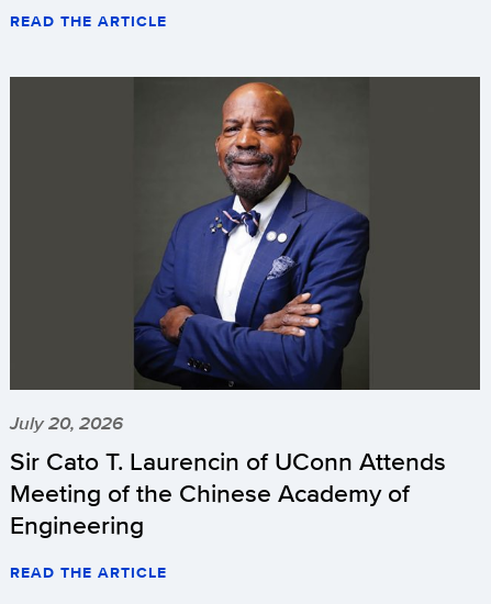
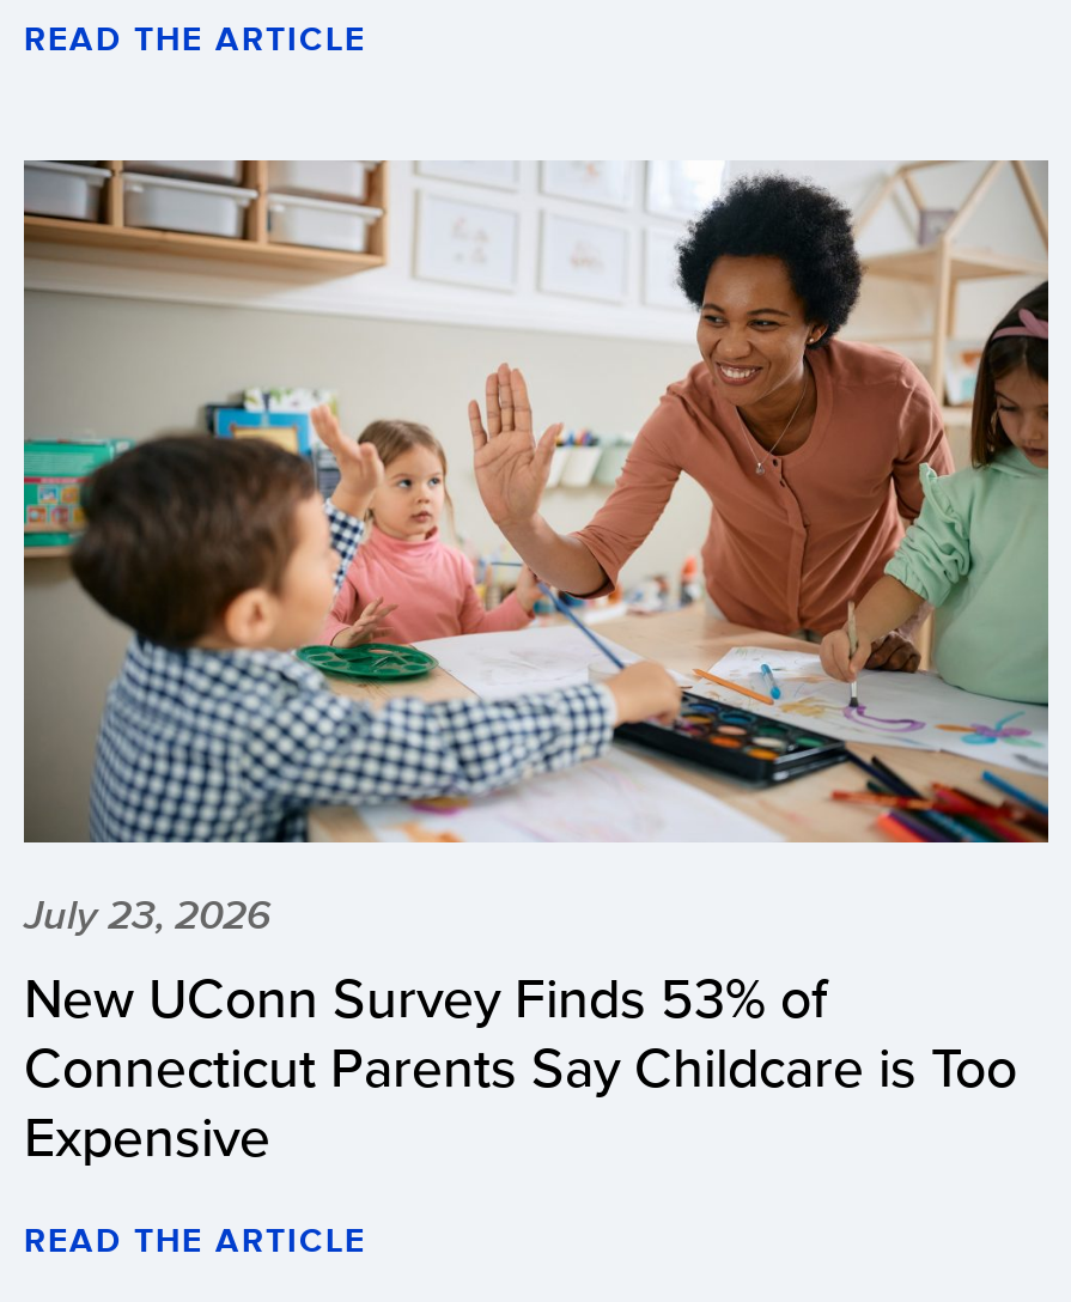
[10,76,481,543] [image] | July 20, 2026 | Sir Cato T. Laurencin of UConn Attends | Meeting of the Chinese Academy of | Engineering -> [24,158,1051,1175] [image] | July 23, 2026 | New UConn Survey Finds 53% of | Connecticut Parents Say Childcare is Too | Expensive

